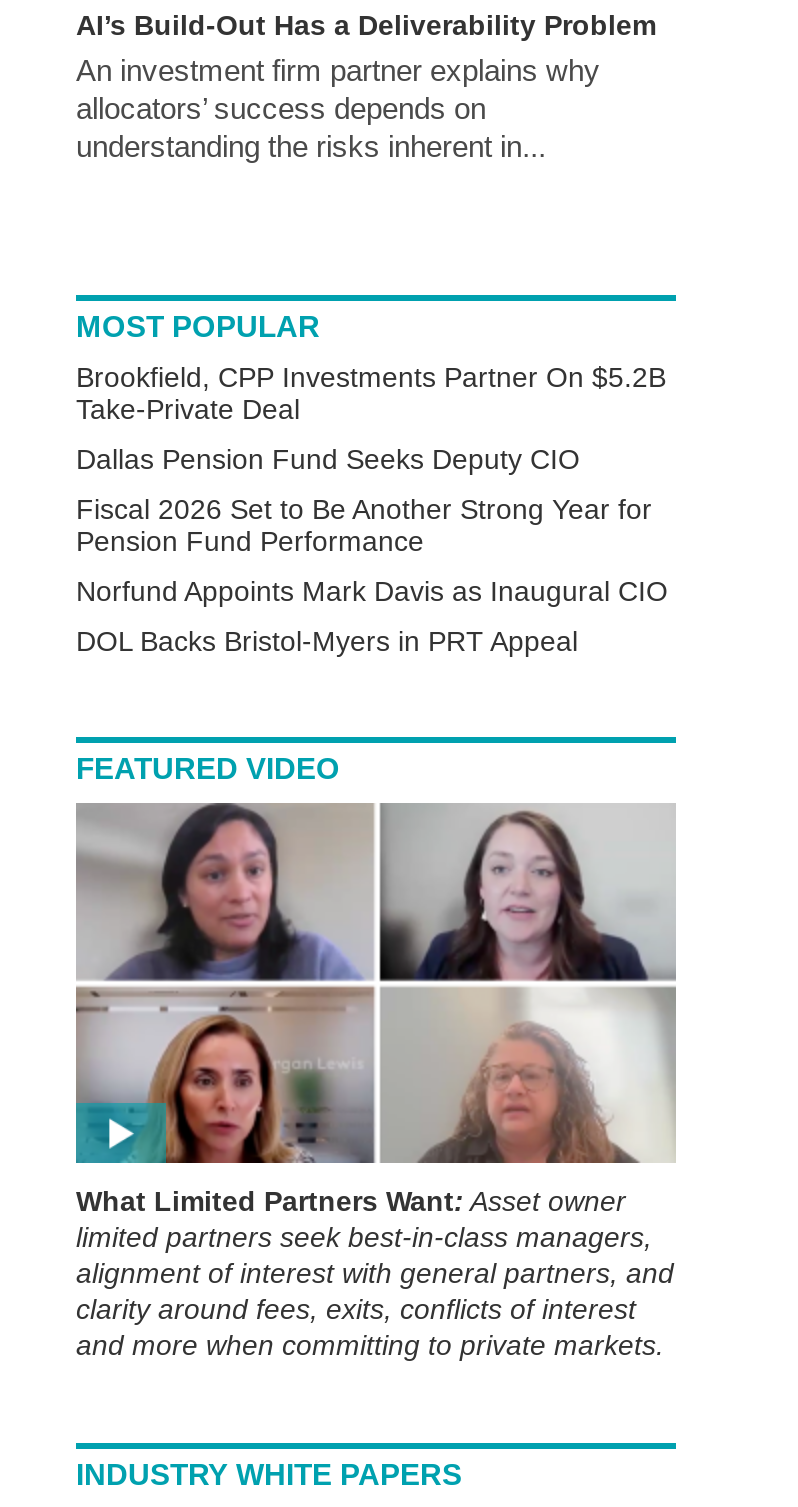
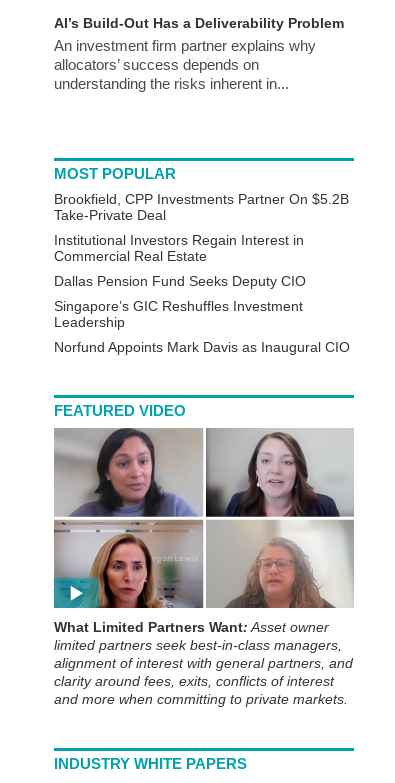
none -> [54,232,304,264] Institutional Investors Regain Interest in | Commercial Real Estate
moved [76,444,580,476] -> [54,273,306,289]: Dallas Pension Fund Seeks Deputy CIO
[76,494,652,558] Fiscal 2026 Set to Be Another Strong Year for | Pension Fund Performance -> [54,298,303,330] Singapore’s GIC Reshuffles Investment | Leadership
moved [76,576,668,608] -> [54,339,350,355]: Norfund Appoints Mark Davis as Inaugural CIO
[76,626,578,658] DOL Backs Bristol-Myers in PRT Appeal -> none

